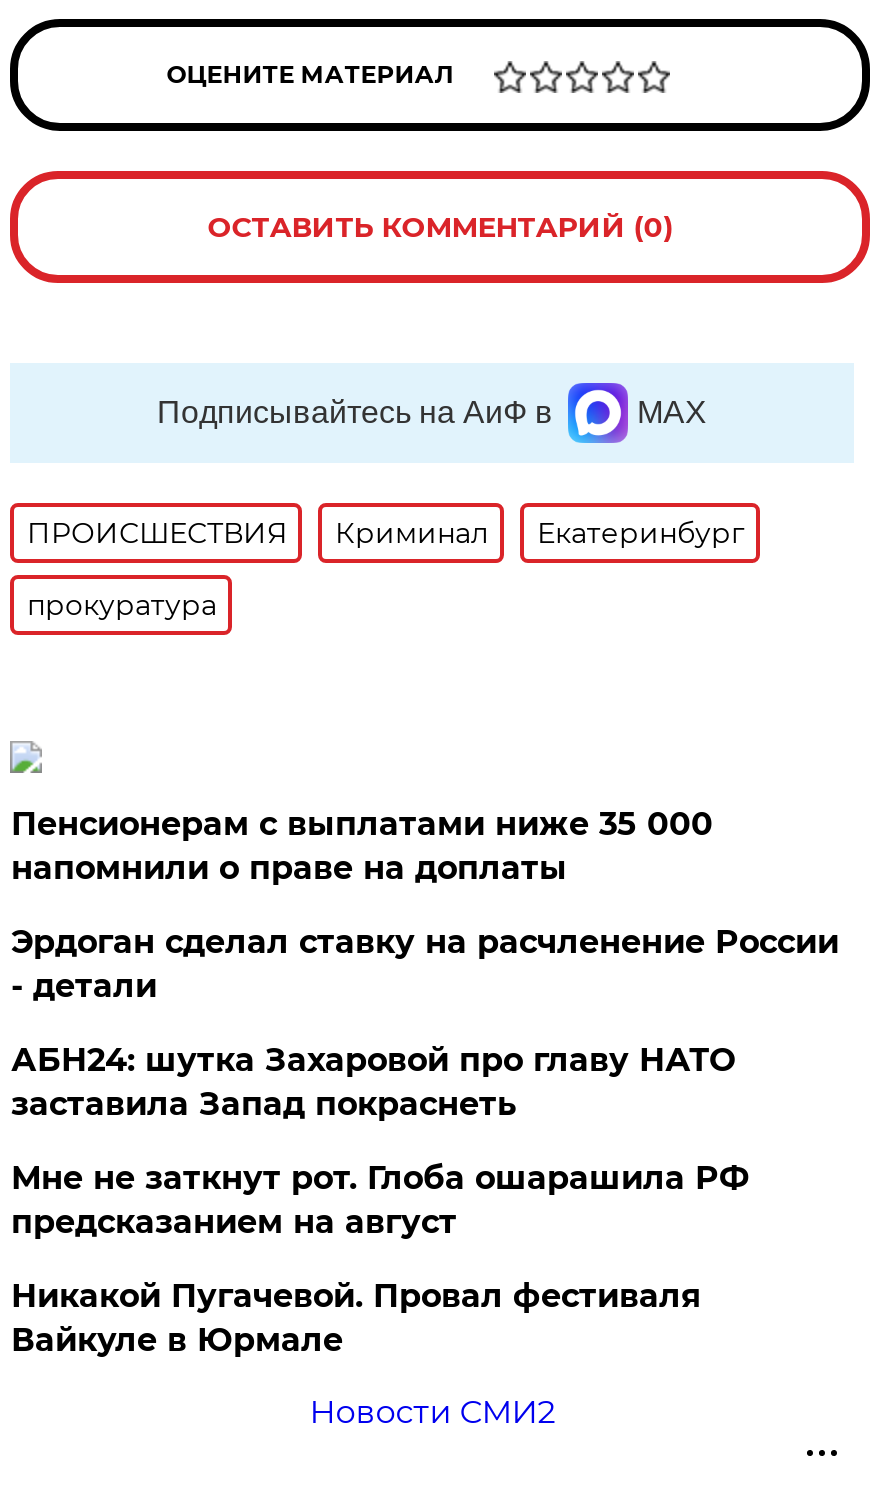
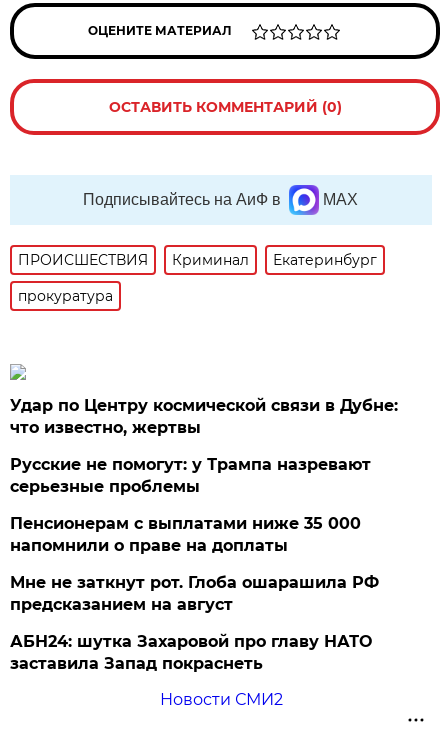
none -> [10,396,398,496] Удар по Центру космической связи в Дубне: | что известно, жертвы | Русские не помогут: у Трампа назревают | серьезные проблемы
moved [11,805,713,887] -> [10,514,361,555]: Пенсионерам с выплатами ниже 35 000 | напомнили о праве на доплаты
[11,923,839,1005] Эрдоган сделал ставку на расчленение России | - детали -> none
moved [11,1041,735,1123] -> [10,632,372,673]: АБН24: шутка Захаровой про главу НАТО | заставила Запад покраснеть
[11,1277,701,1359] Никакой Пугачевой. Провал фестиваля | Вайкуле в Юрмале -> none

